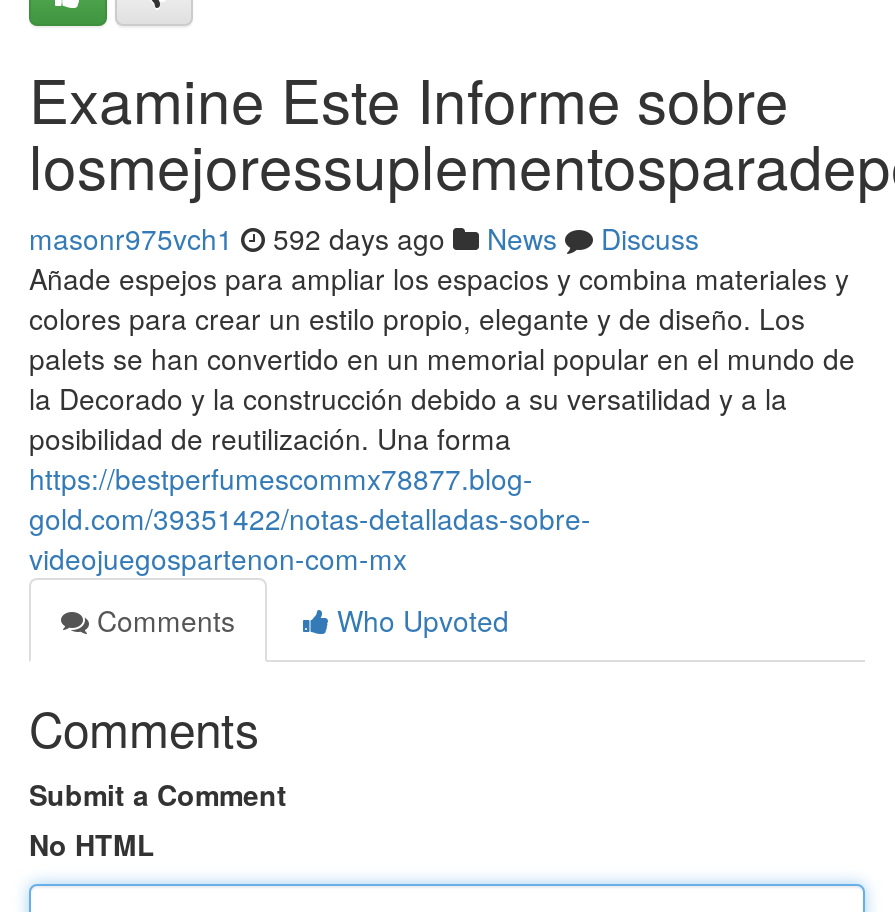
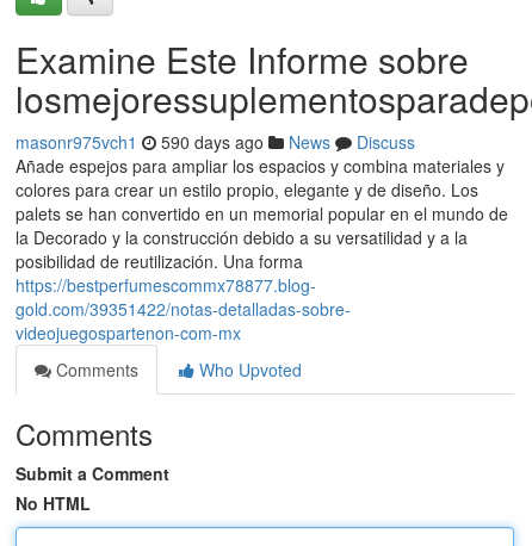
[29,218,699,258] masonr975vch1 592 days ago News Discuss -> [16,130,415,154] masonr975vch1 590 days ago News Discuss

